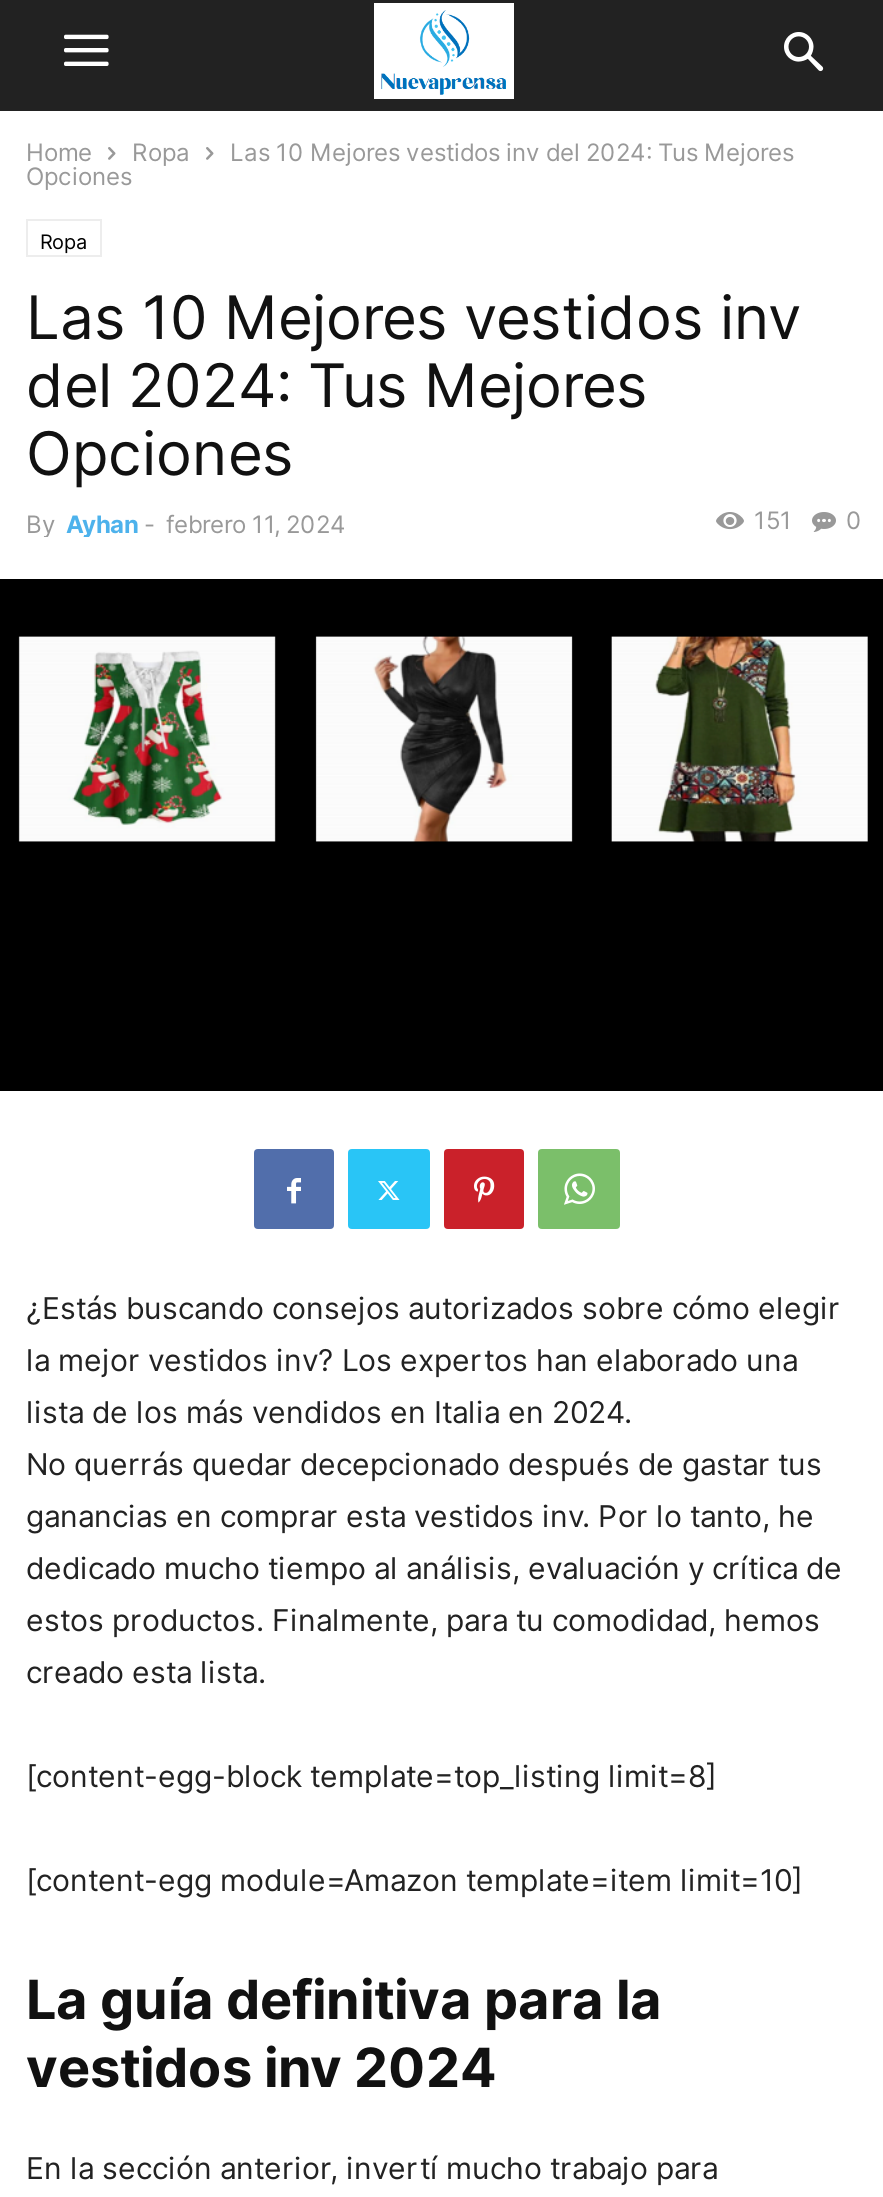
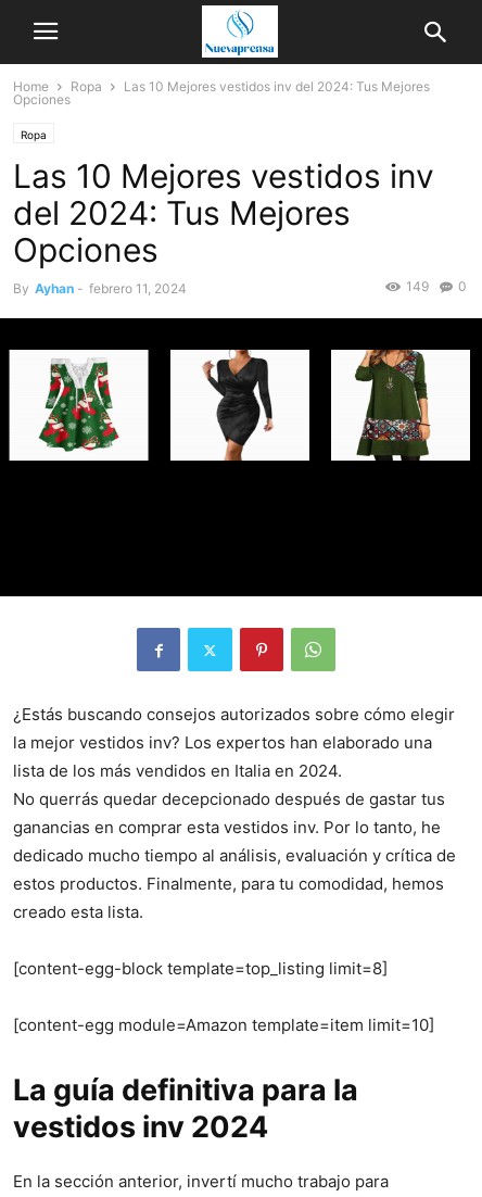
[754,505,862,535] 151 0 -> [406,278,467,294] 149 0

